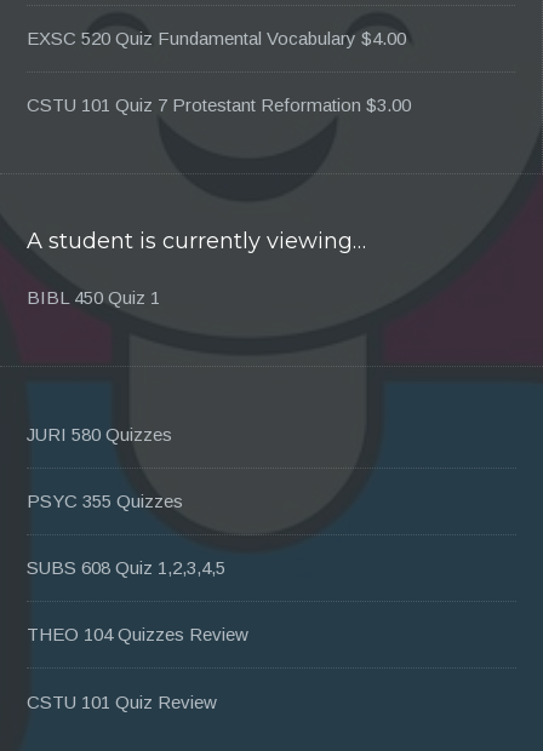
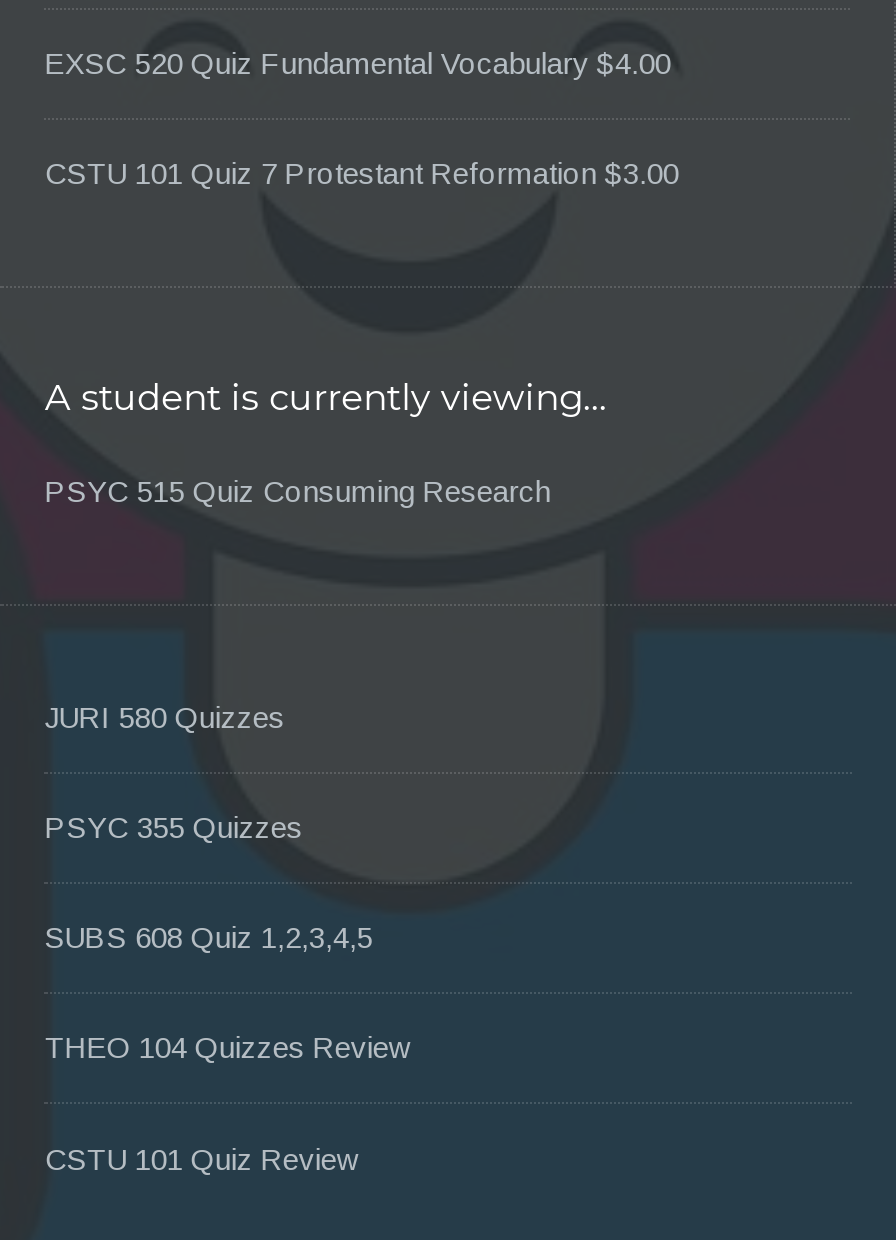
[27,287,160,308] BIBL 450 Quiz 1 -> [45,474,551,508] PSYC 515 Quiz Consuming Research

